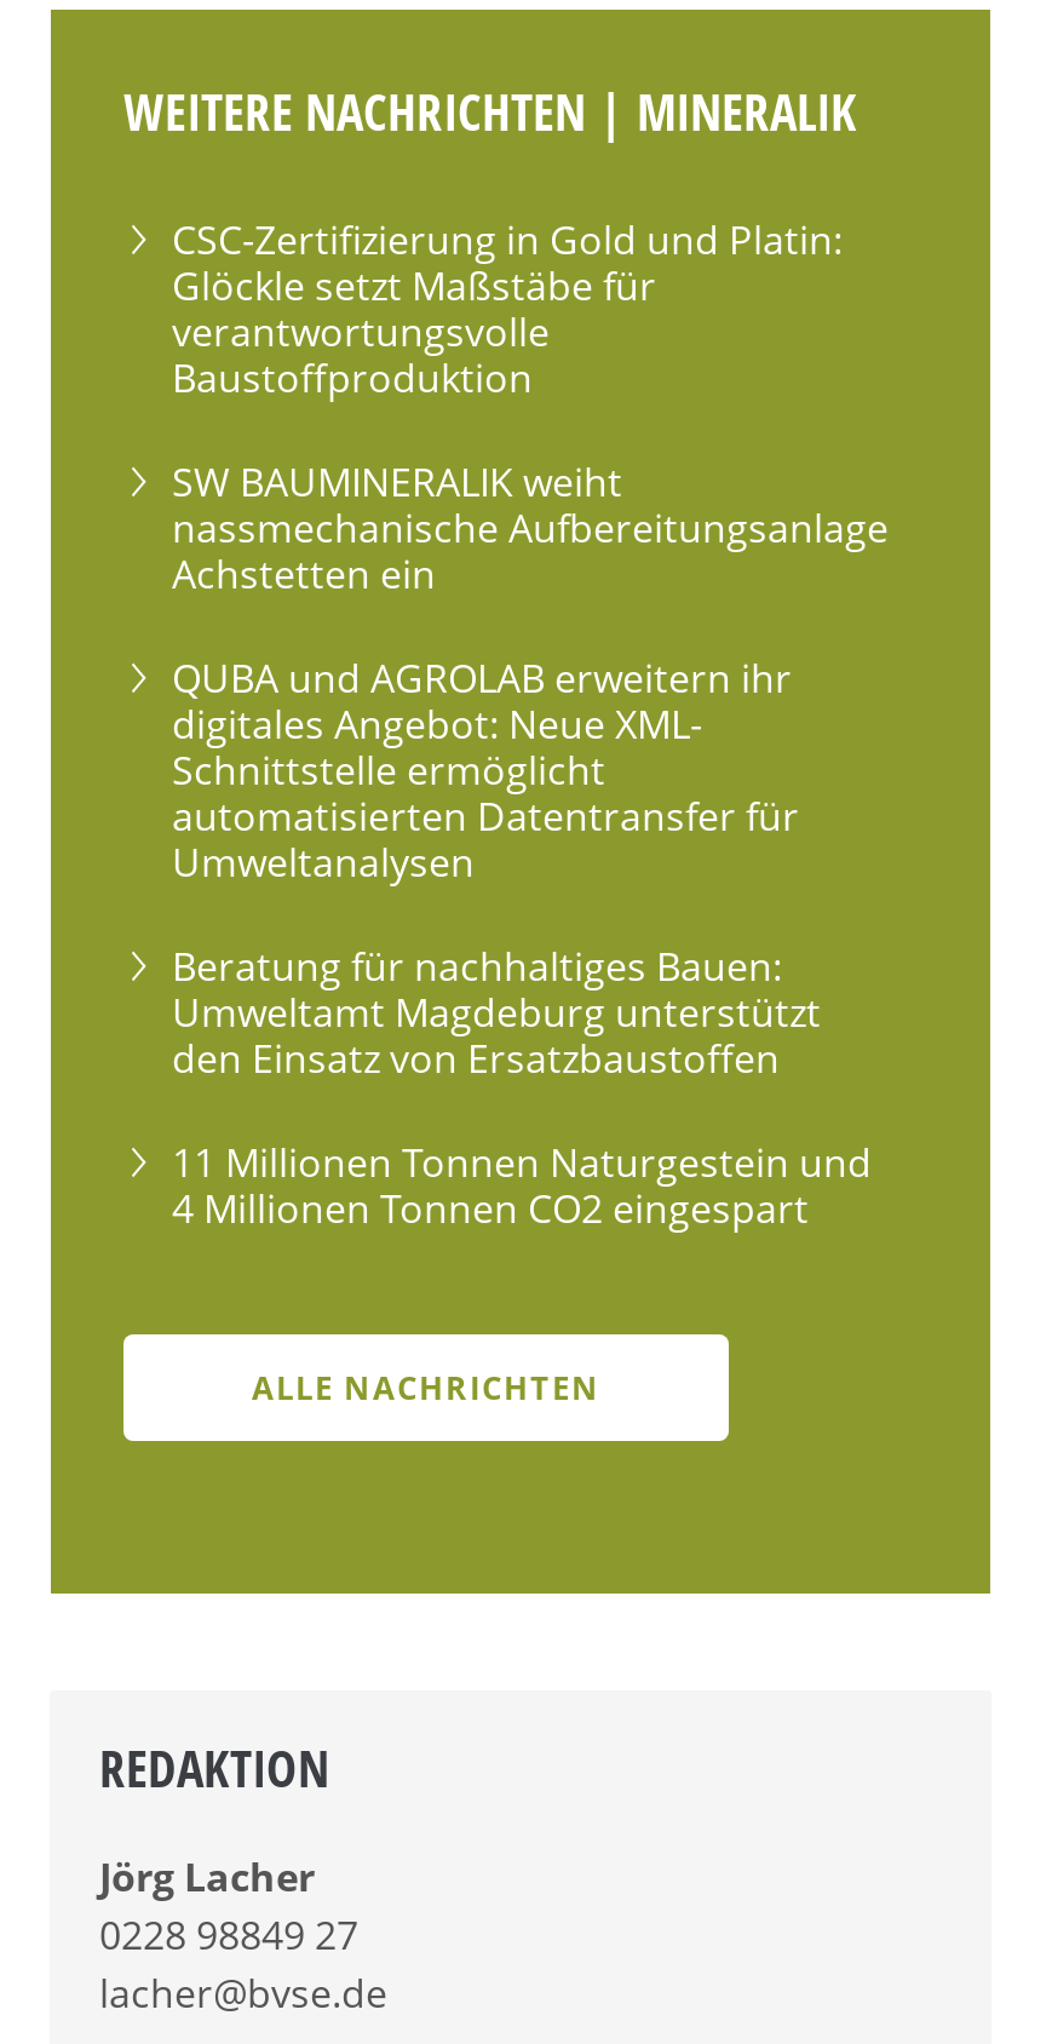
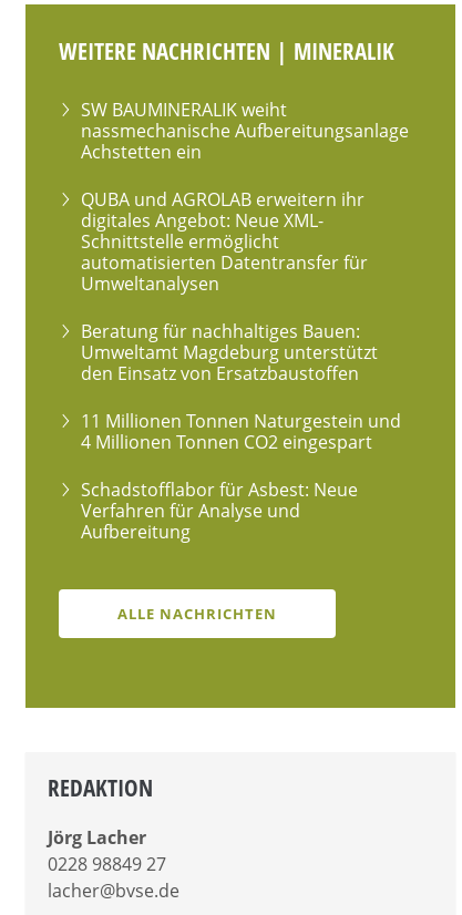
[172,214,843,405] CSC-Zertifizierung in Gold und Platin: | Glöckle setzt Maßstäbe für | verantwortungsvolle | Baustoffproduktion -> none
moved [172,456,889,1236] -> [81,98,409,455]: SW BAUMINERALIK weiht | nassmechanische Aufbereitungsanlage | Achstetten ein | ... | 11 Millionen Tonnen Naturgestein und | 4 Millionen Tonnen CO2 eingespart
none -> [81,478,358,544] Schadstofflabor für Asbest: Neue | Verfahren für Analyse und | Aufbereitung

